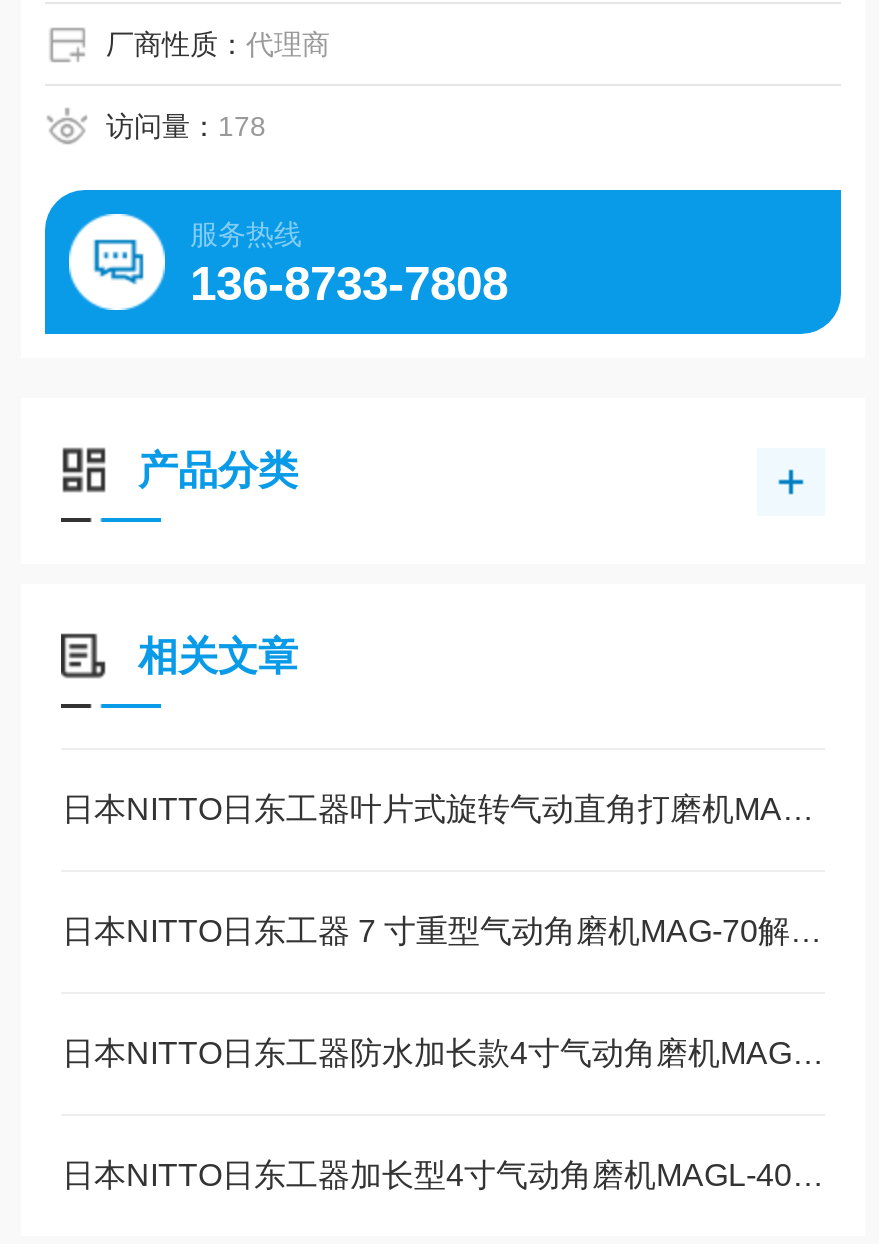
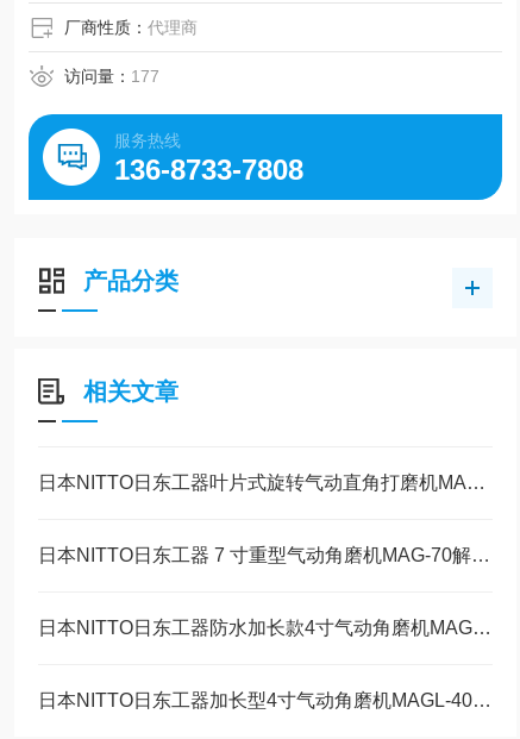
[106,110,266,142] 访问量：178 -> [65,67,160,86] 访问量：177

